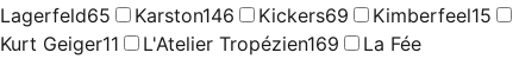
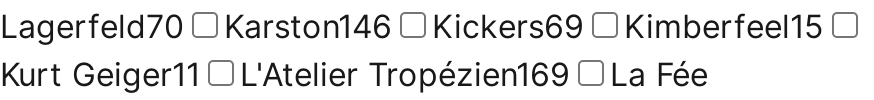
[0,3,492,27] Lagerfeld65 Karston146 Kickers69 Kimberfeel15 -> [0,6,824,46] Lagerfeld70 Karston146 Kickers69 Kimberfeel15

